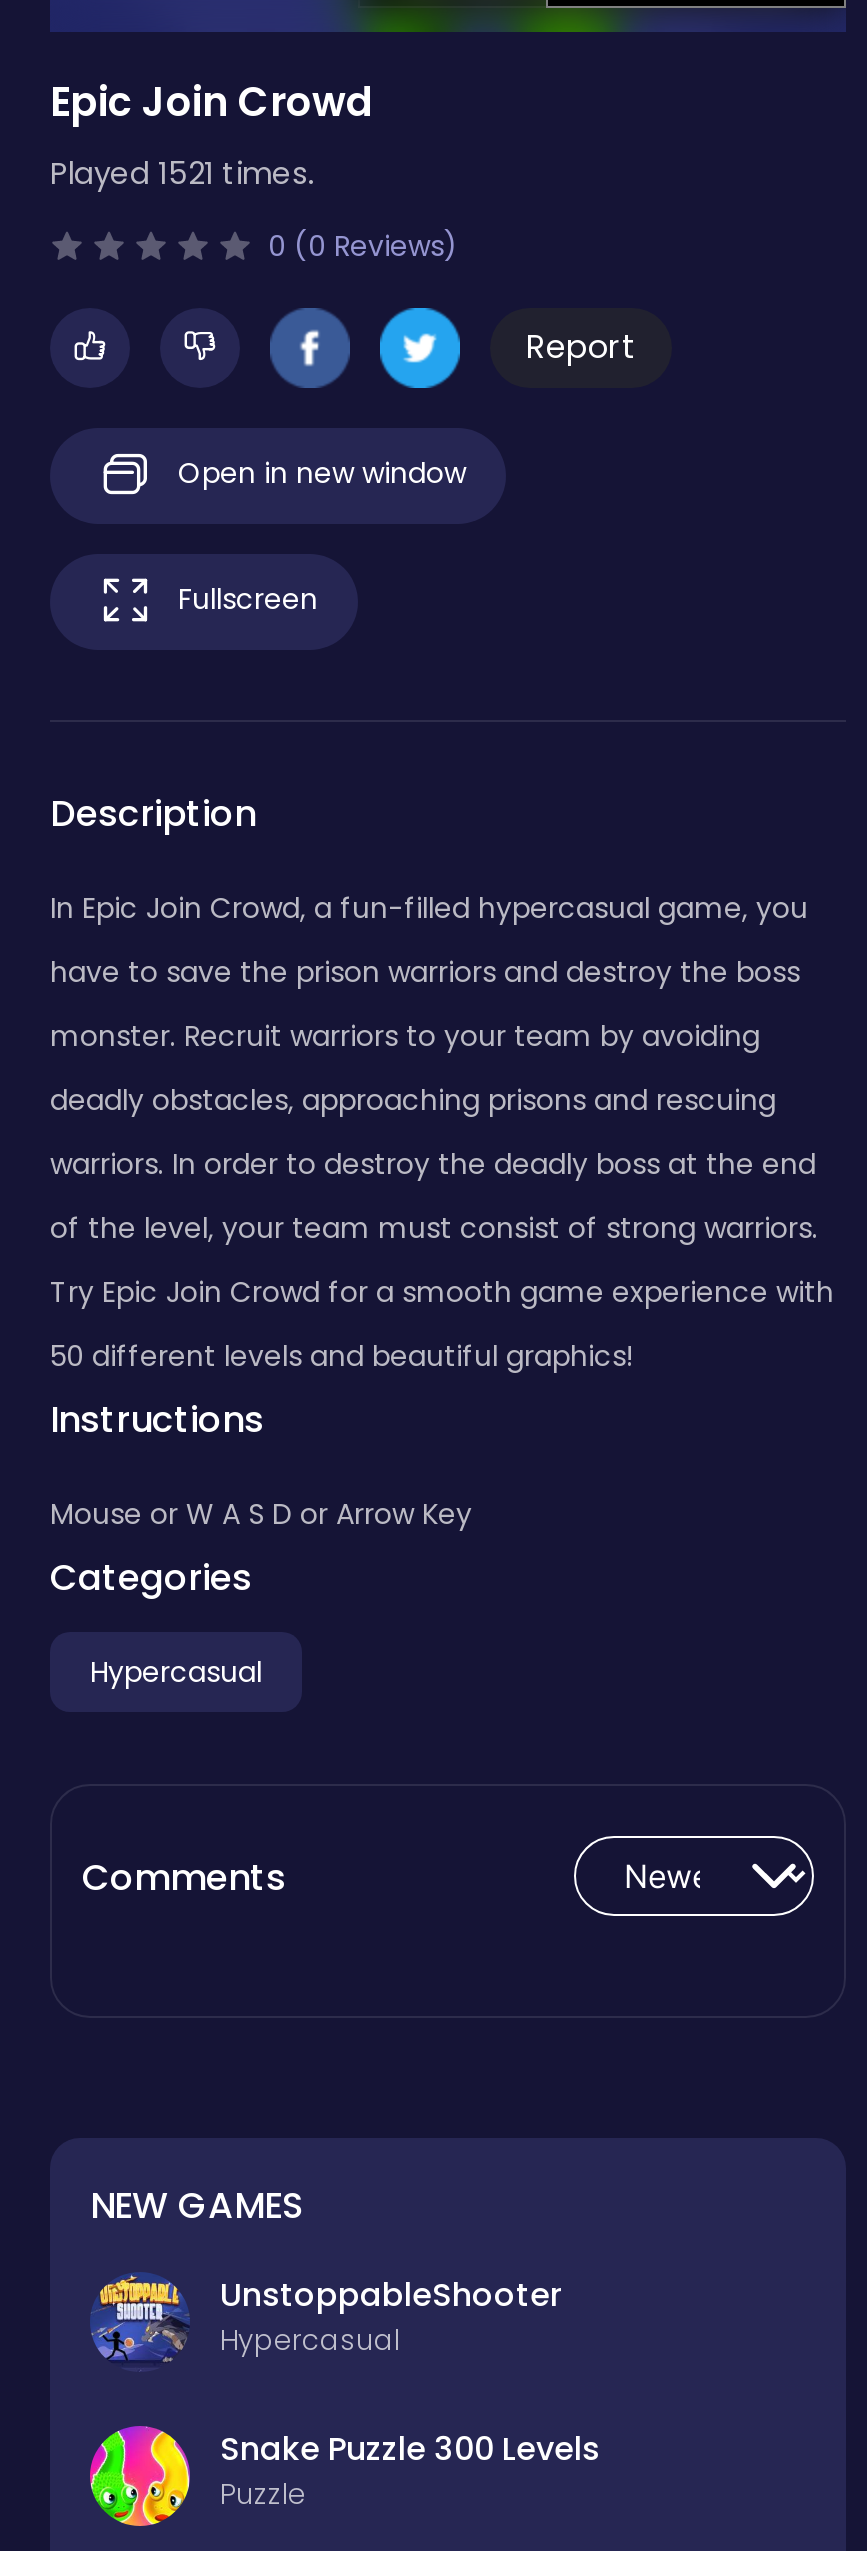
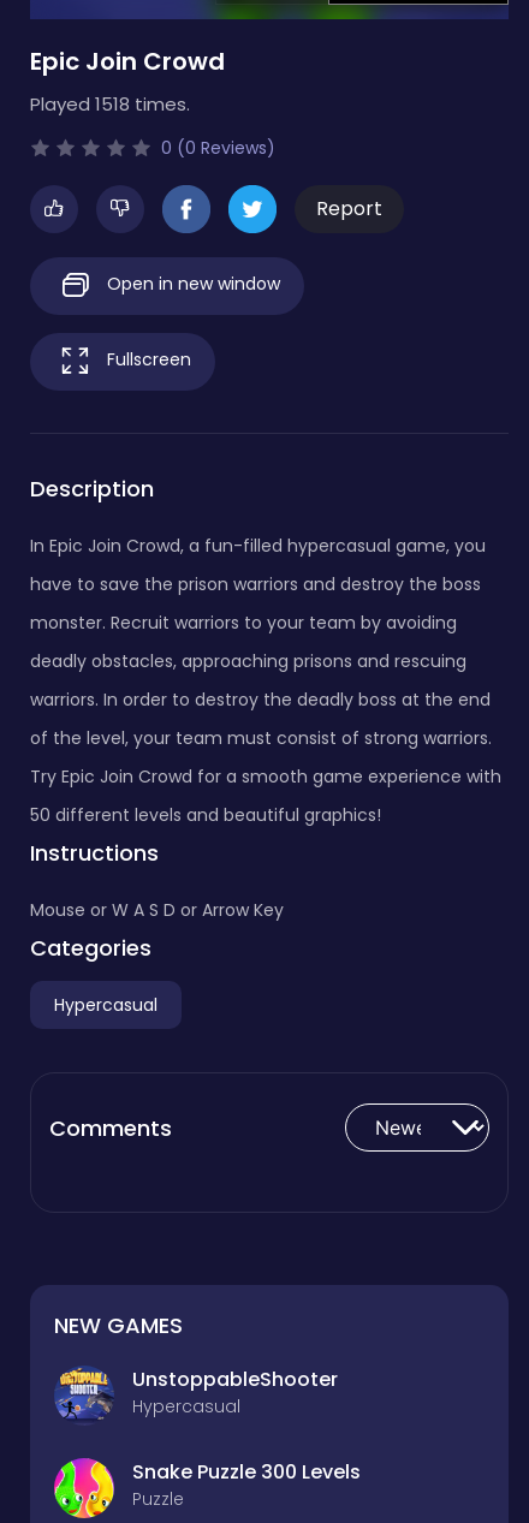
[50,152,314,194] Played 1521 times. -> [30,91,190,117] Played 1518 times.

